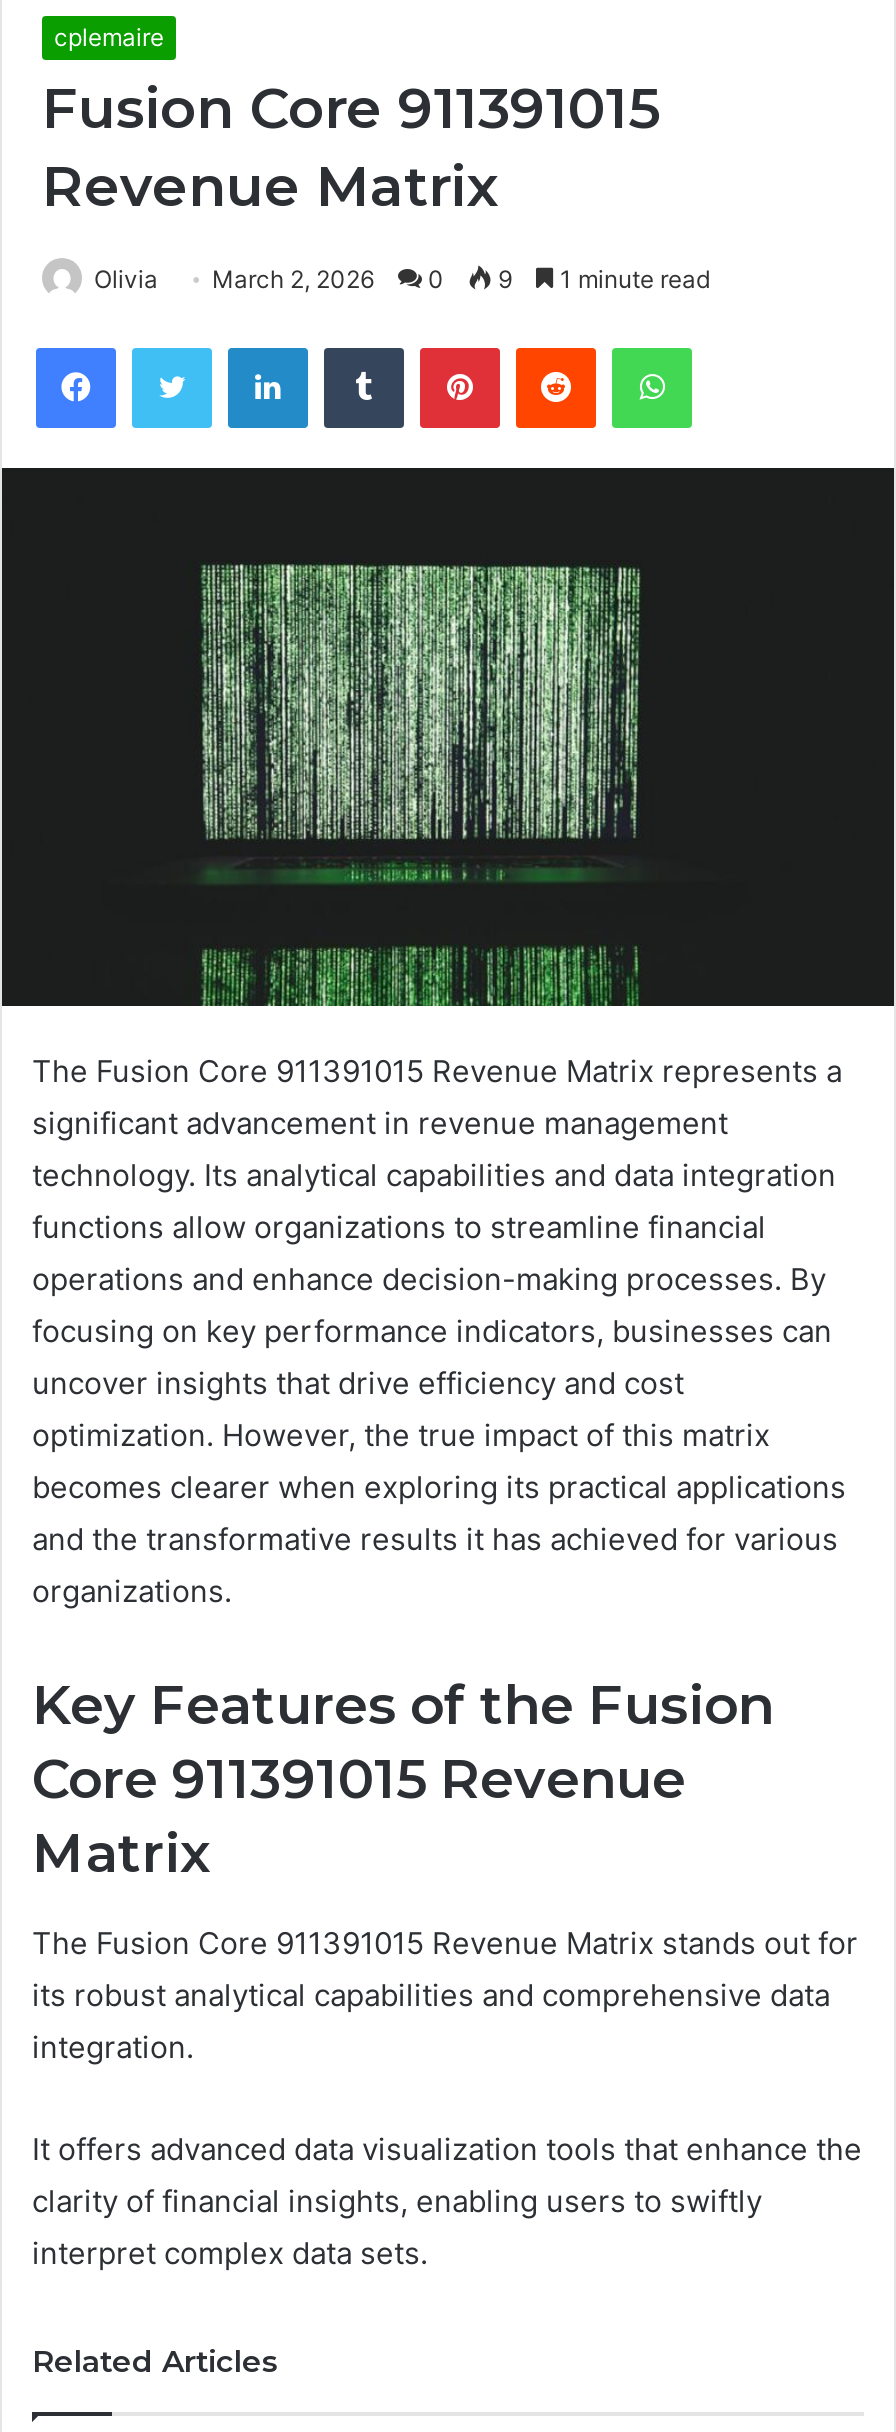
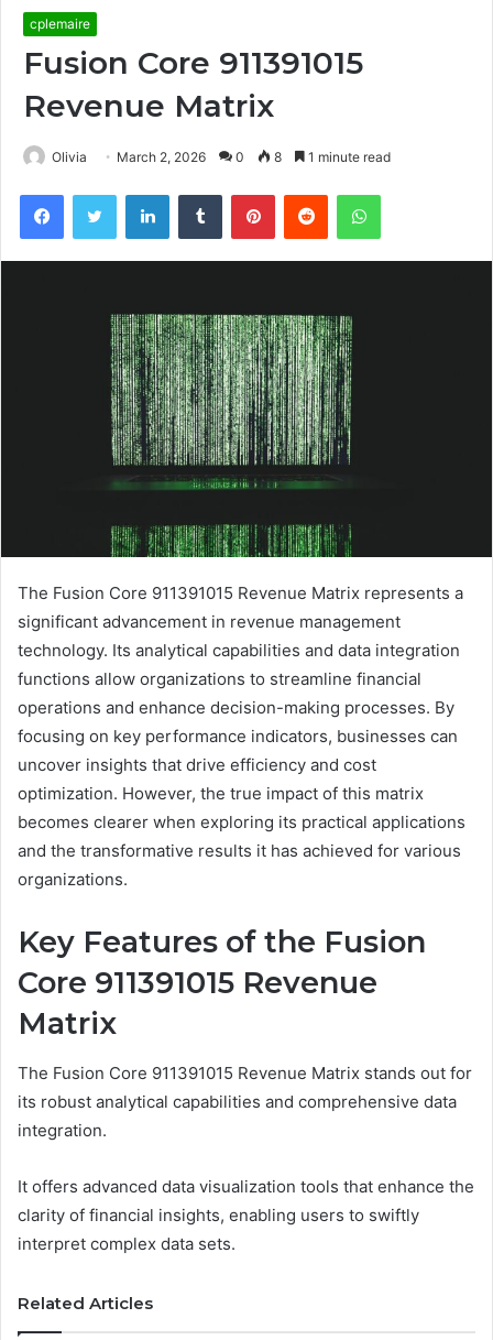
[94,265,710,295] Olivia March 2, 2026 0 9 1 minute read -> [52,149,391,166] Olivia March 2, 2026 0 8 1 minute read

